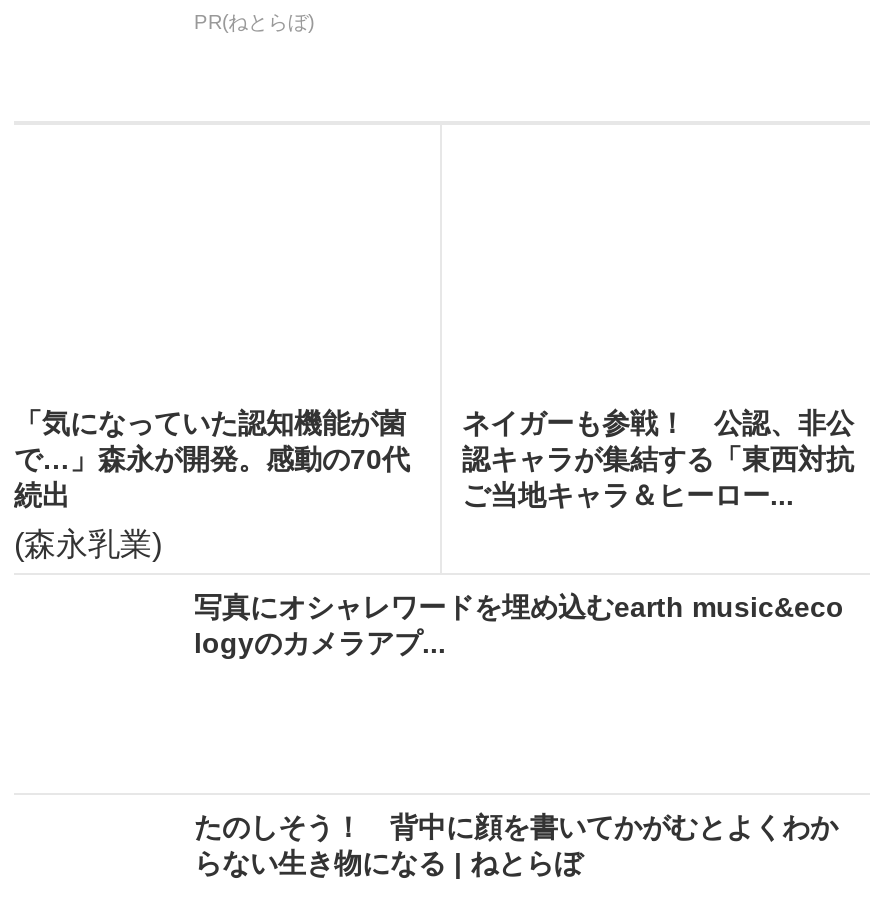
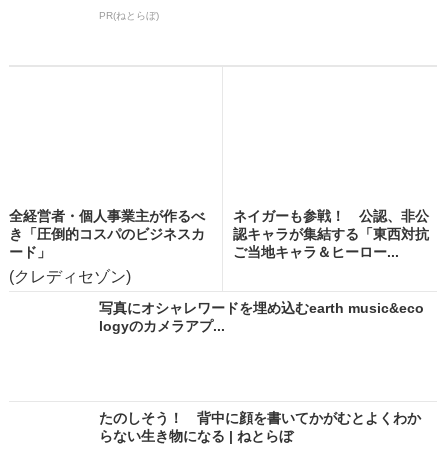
[14,407,410,511] 「気になっていた認知機能が菌 | で…」森永が開発。感動の70代 | 続出 -> [9,208,205,260] 全経営者・個人事業主が作るべ | き「圧倒的コスパのビジネスカ | ード」
[14,527,162,561] (森永乳業) -> [9,268,131,285] (クレディセゾン)

